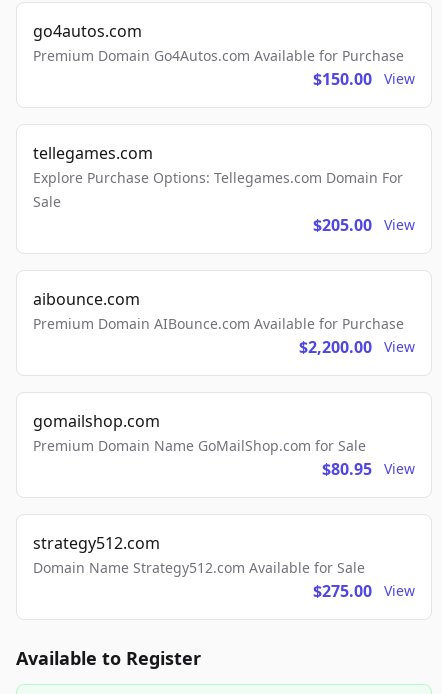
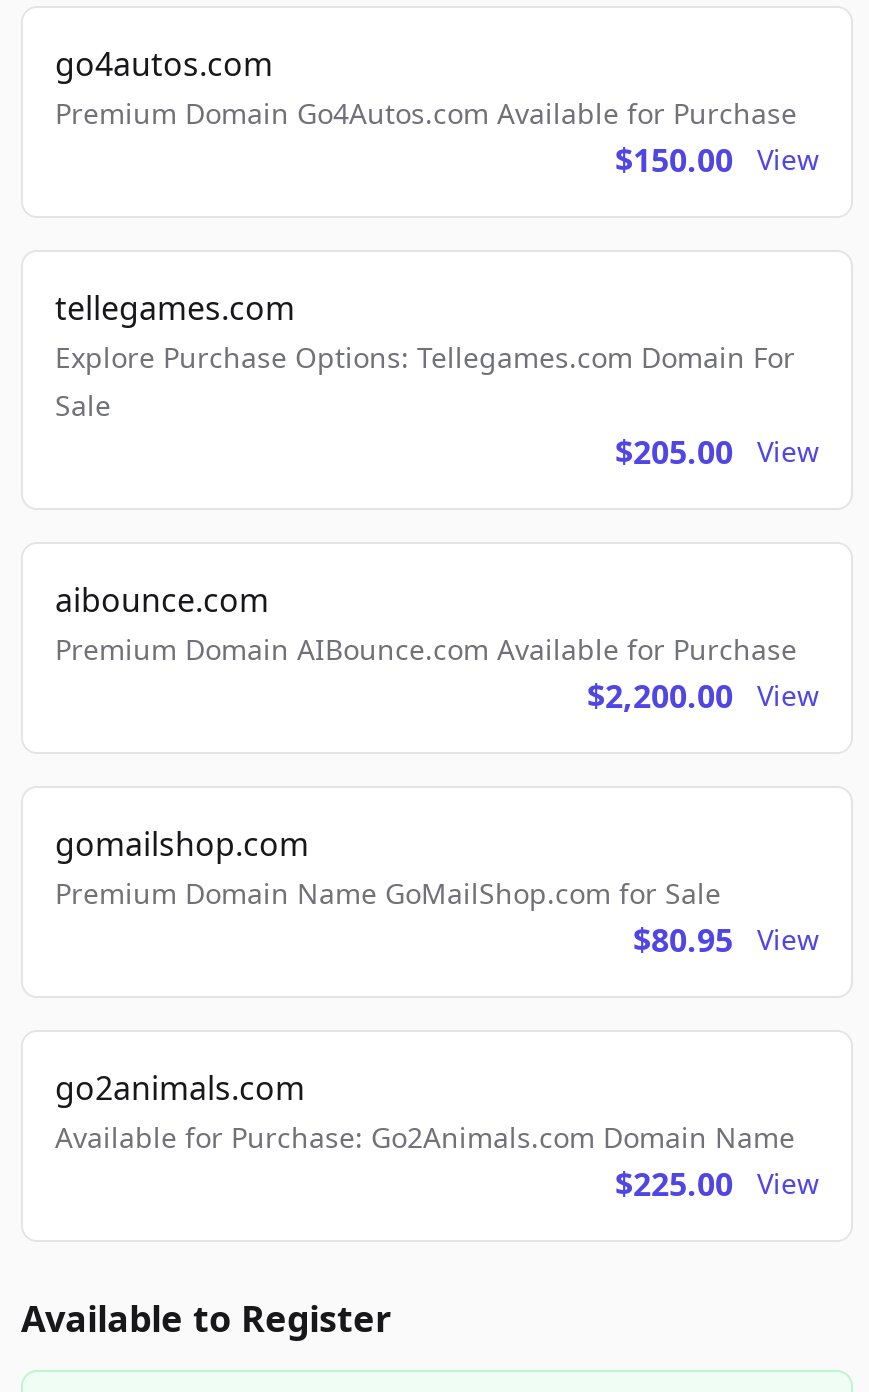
[33,532,372,602] strategy512.com | Domain Name Strategy512.com Available for Sale | $275.00 -> [55,1066,795,1206] go2animals.com | Available for Purchase: Go2Animals.com Domain Name | $225.00

